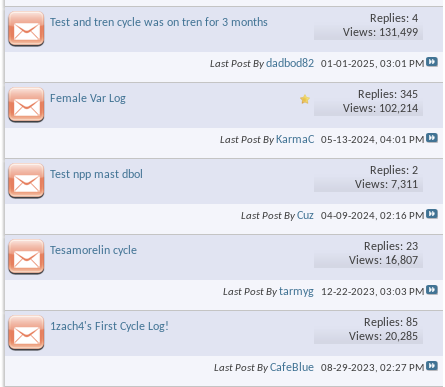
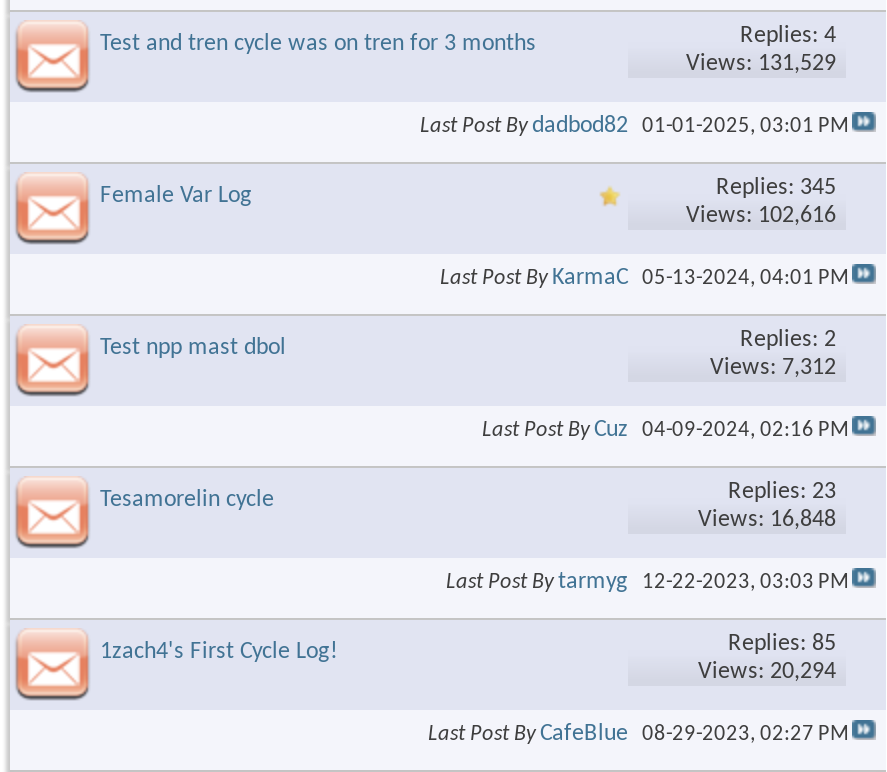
[343,27,418,39] Views: 131,499 -> [686,52,836,76] Views: 131,529
[343,103,418,115] Views: 102,214 -> [686,204,836,228] Views: 102,616
[355,179,418,191] Views: 7,311 -> [710,356,836,380] Views: 7,312
[349,255,418,267] Views: 16,807 -> [698,508,836,532] Views: 16,848
[349,331,418,343] Views: 20,285 -> [698,660,836,684] Views: 20,294

